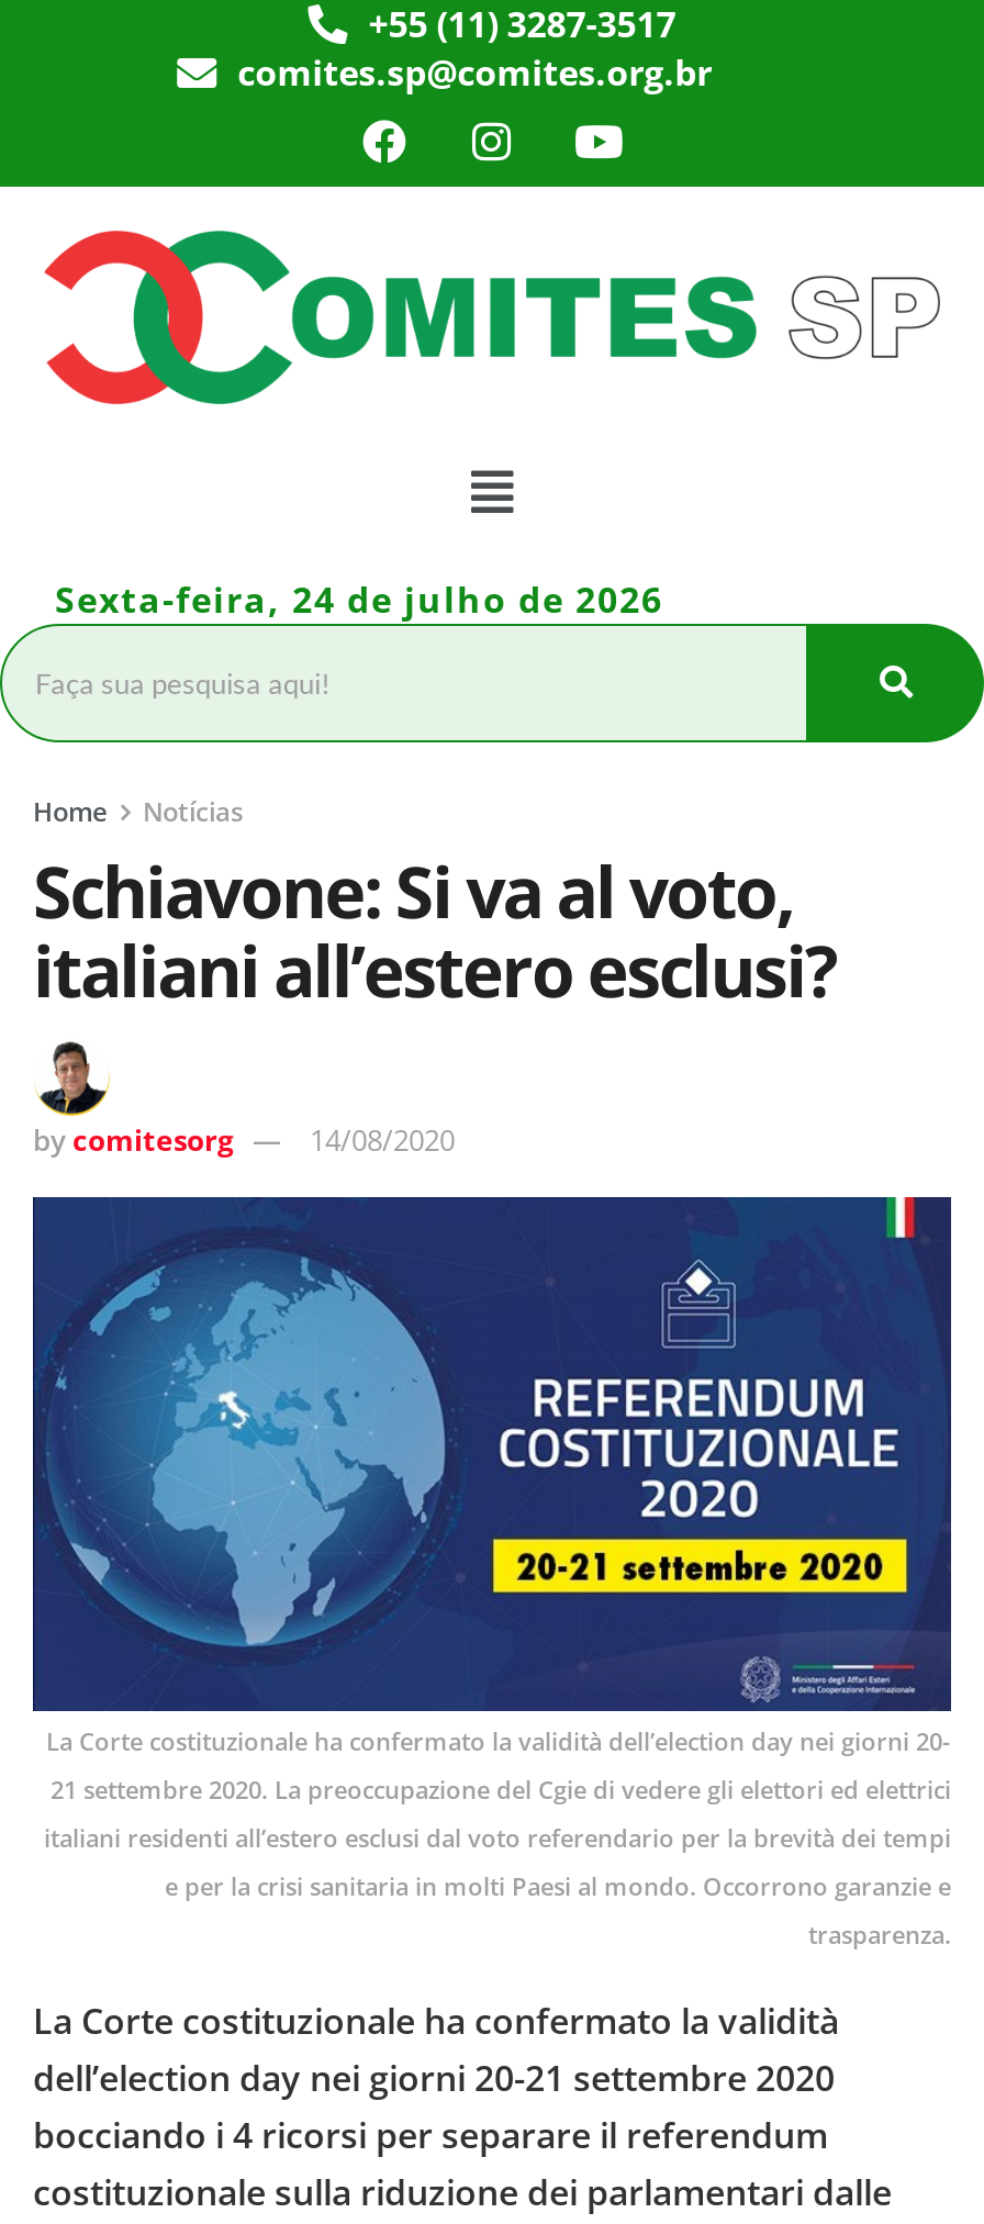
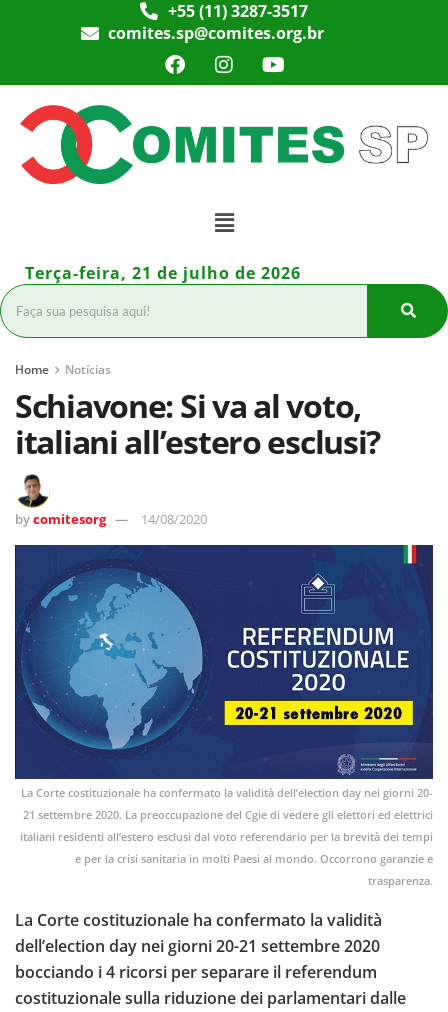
[55,576,663,624] Sexta-feira, 24 de julho de 2026 -> [25,262,301,284] Terça-feira, 21 de julho de 2026

